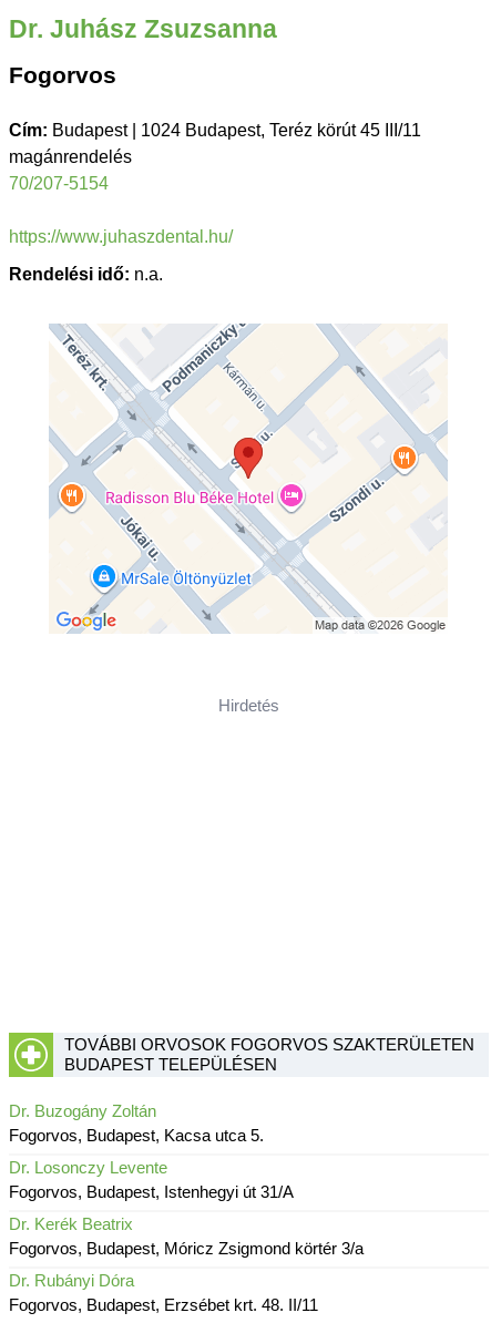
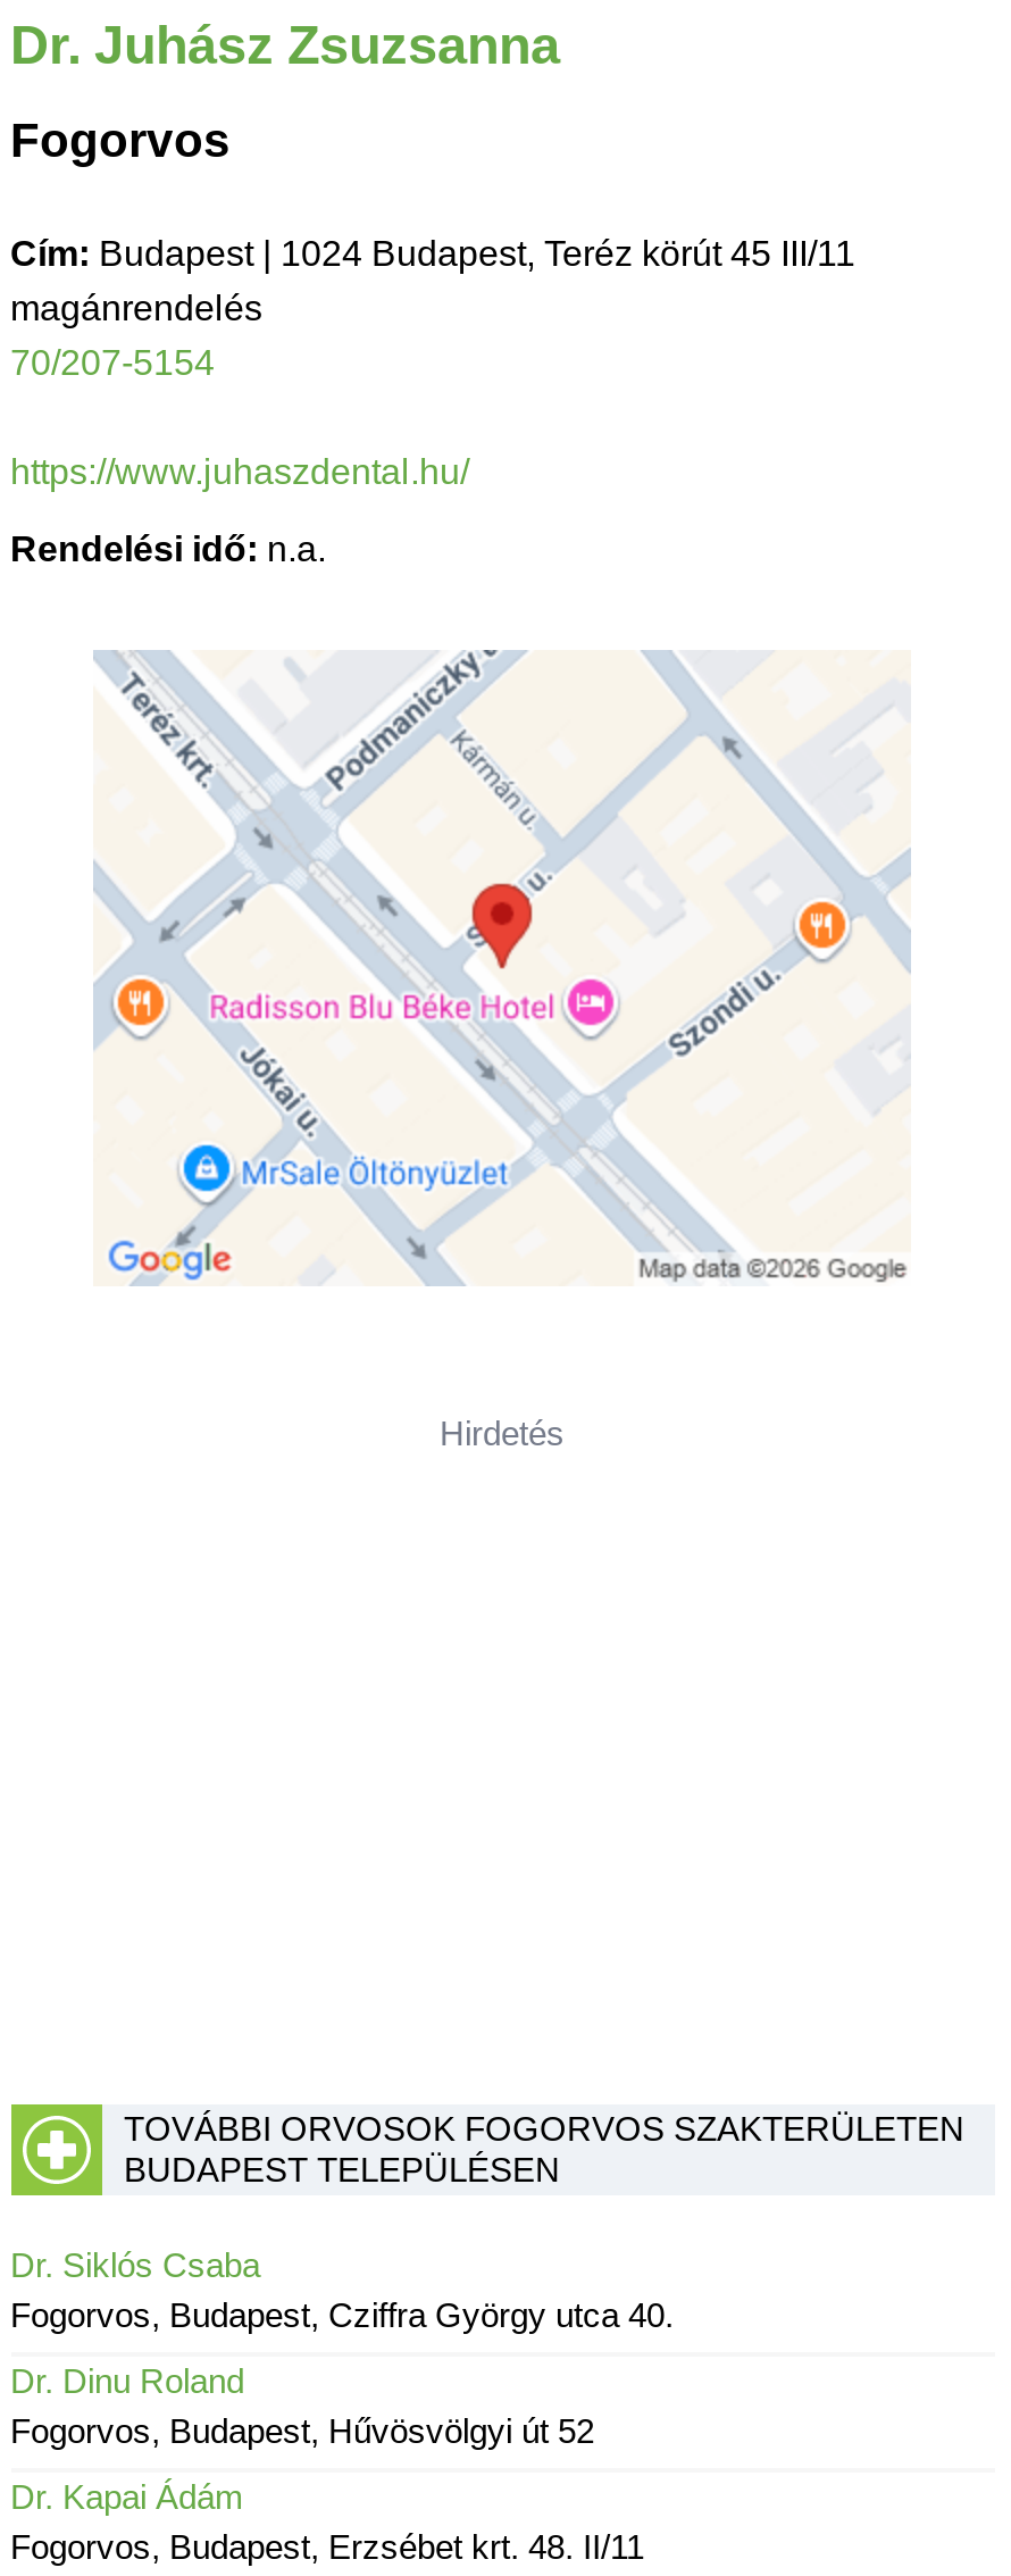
[8,1101,363,1290] Dr. Buzogány Zoltán | Fogorvos, Budapest, Kacsa utca 5. | Dr. Losonczy Levente | Fogorvos, Budapest, Istenhegyi út 31/A | Dr. Kerék Beatrix | Fogorvos, Budapest, Móricz Zsigmond körtér 3/a | Dr. Rubányi Dóra -> [10,2245,674,2516] Dr. Siklós Csaba | Fogorvos, Budapest, Cziffra György utca 40. | Dr. Dinu Roland | Fogorvos, Budapest, Hűvösvölgyi út 52 | Dr. Kapai Ádám

